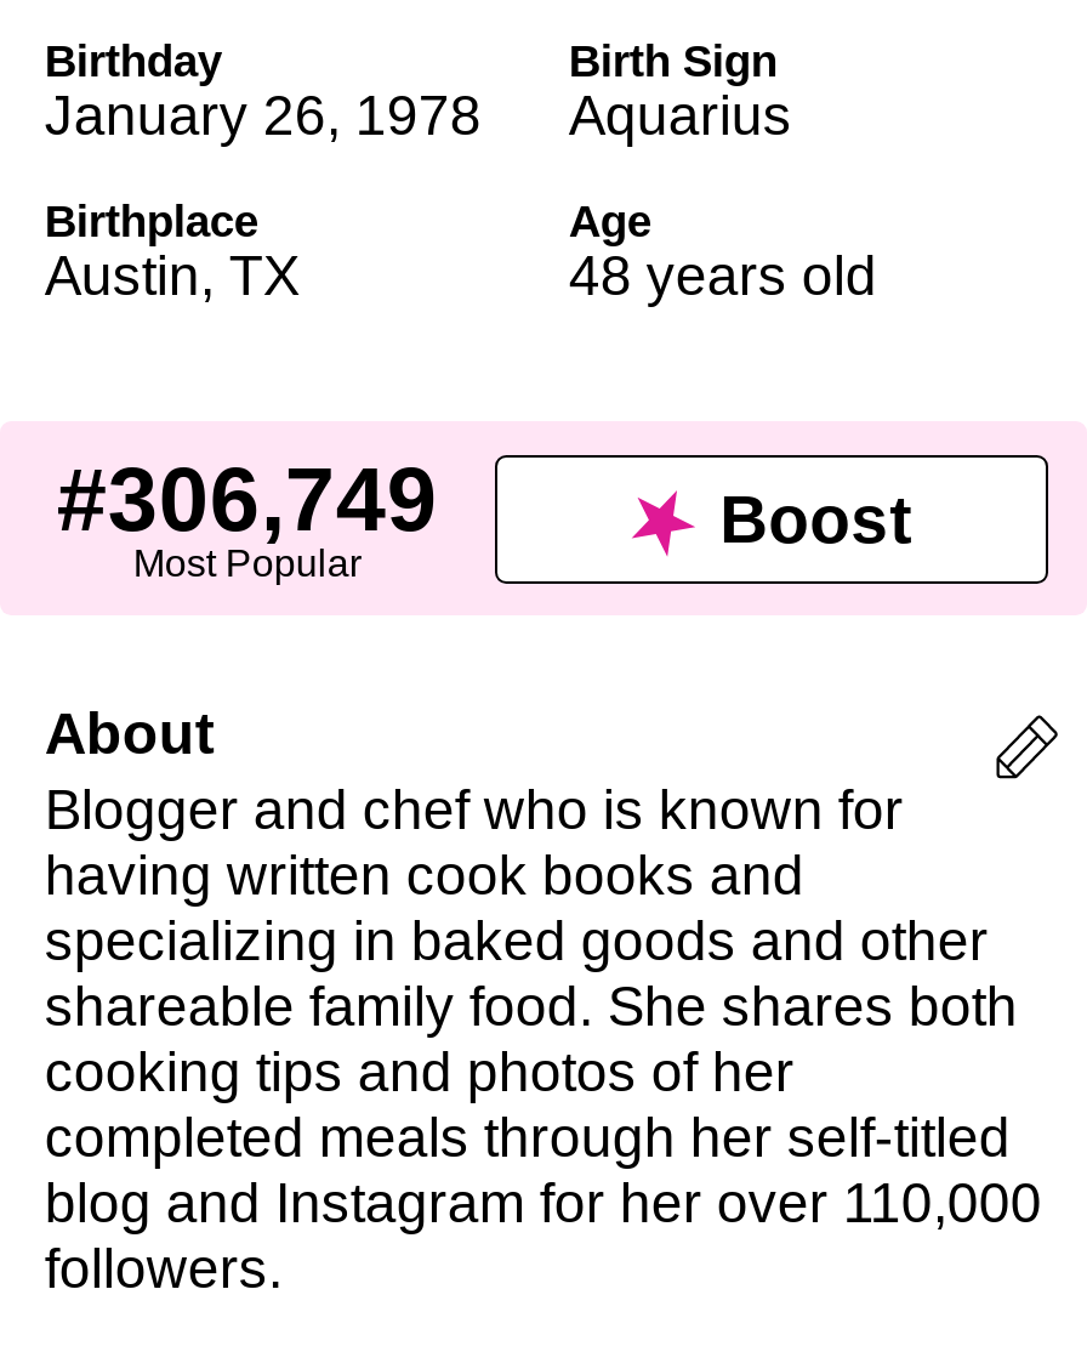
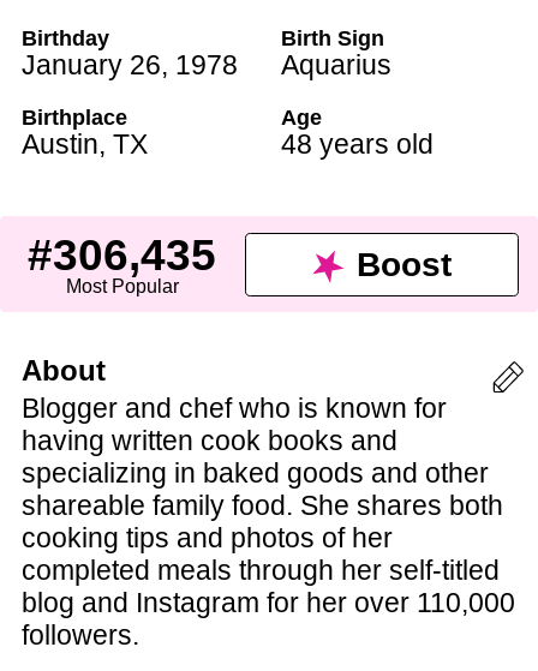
[57,449,437,549] #306,749 -> [28,230,217,279] #306,435

